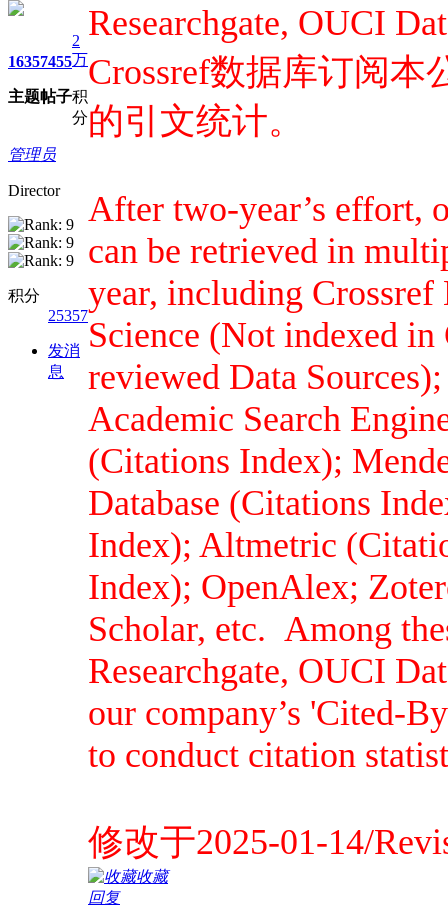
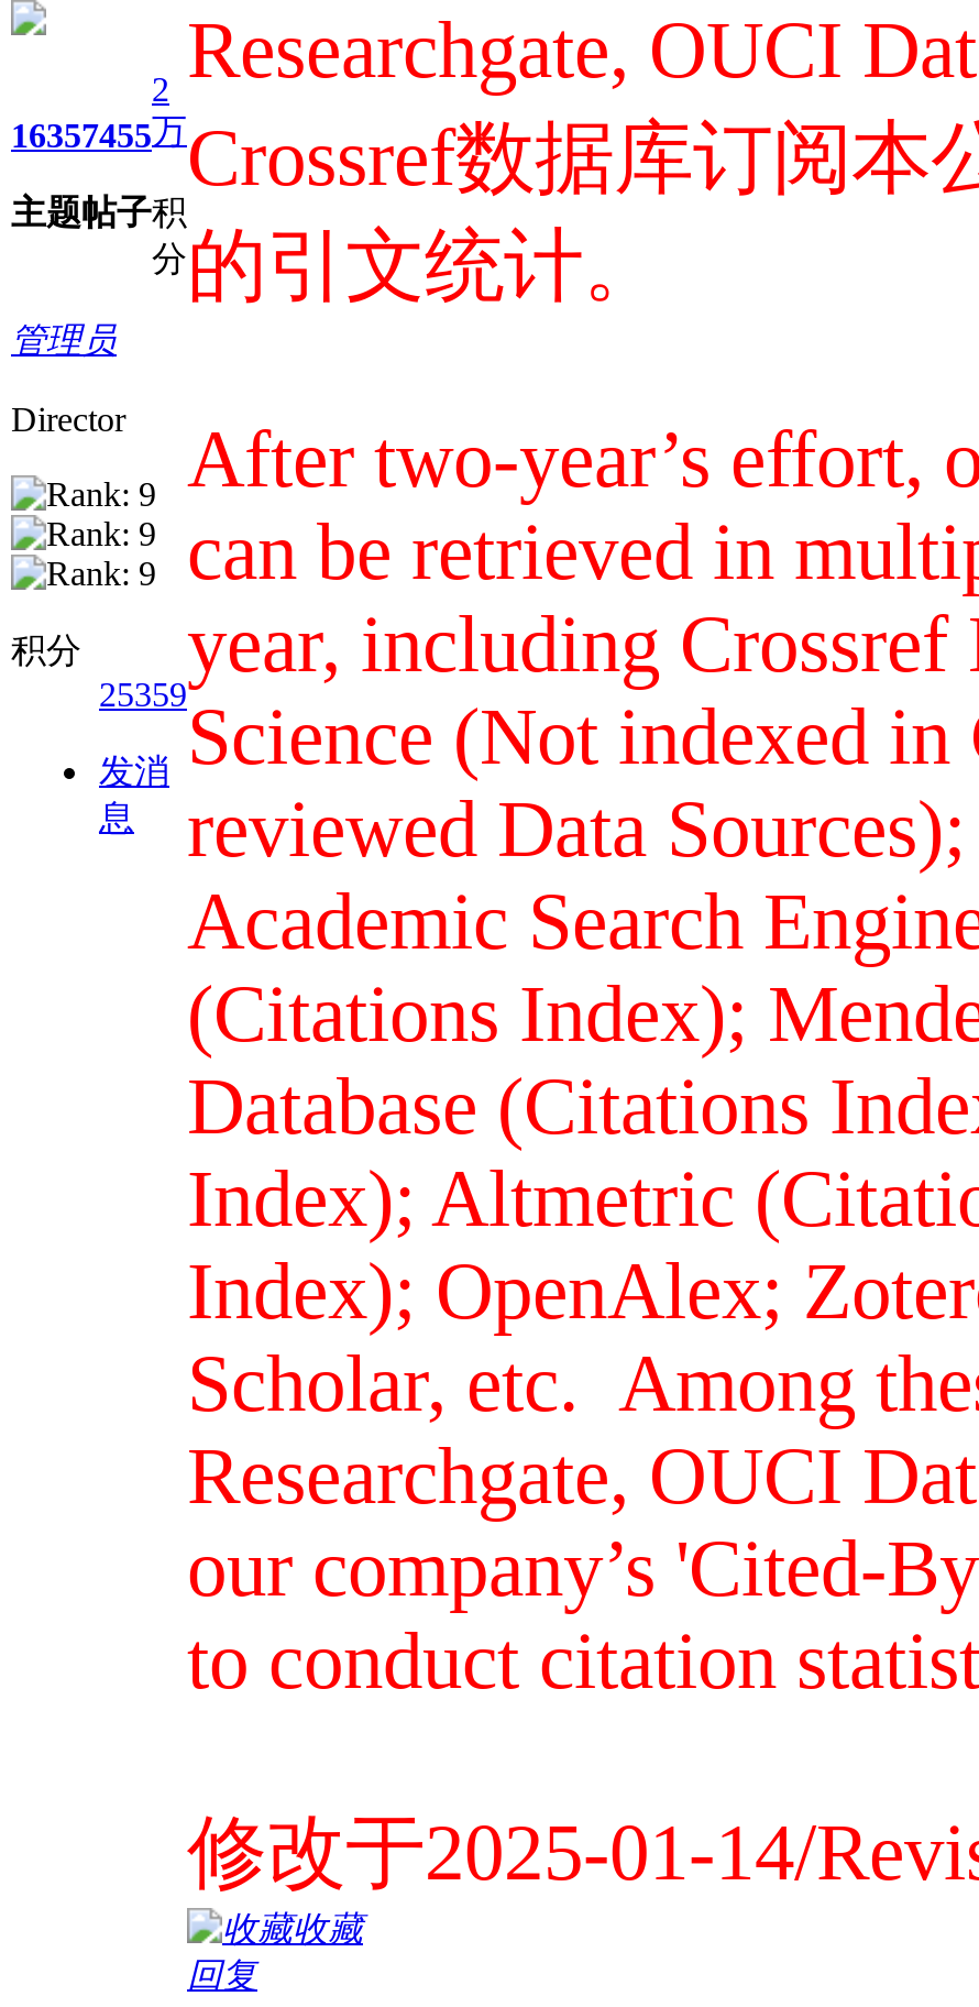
[48,307,88,324] 25357 -> [99,675,187,713] 25359

